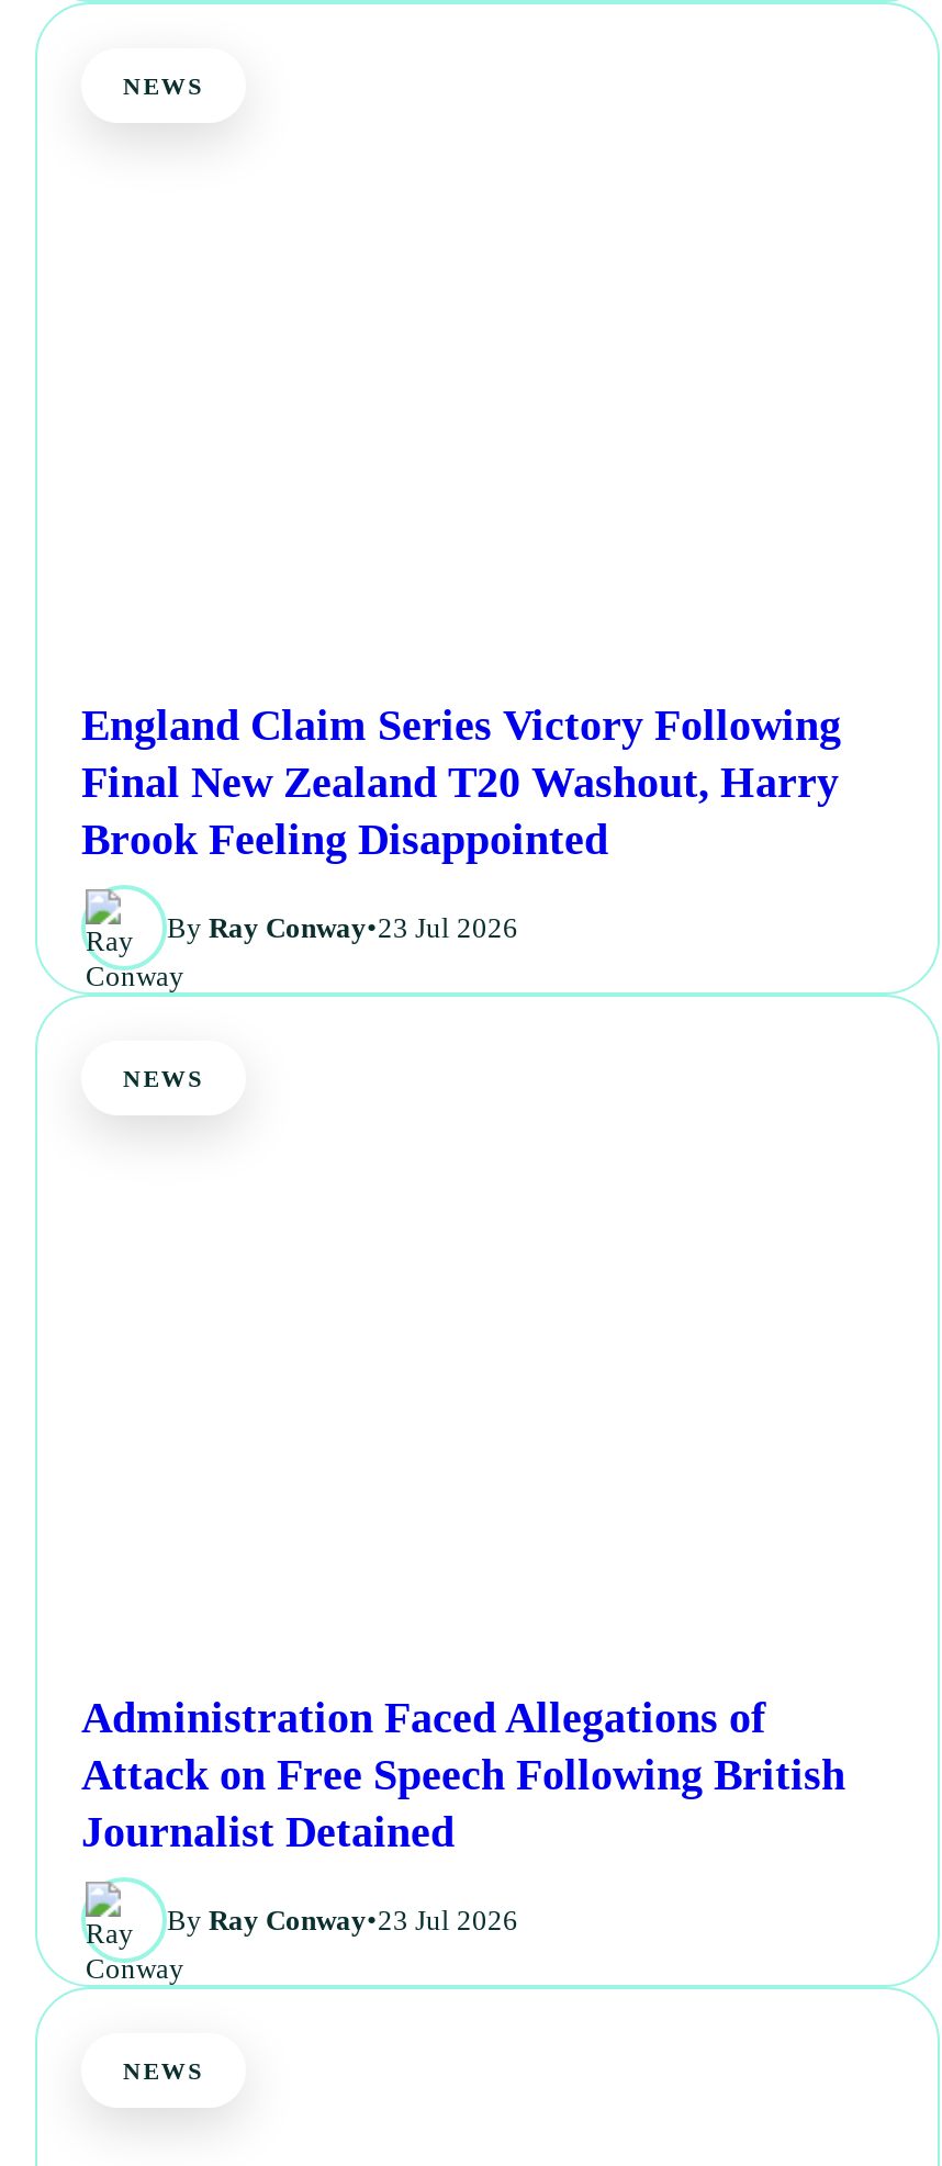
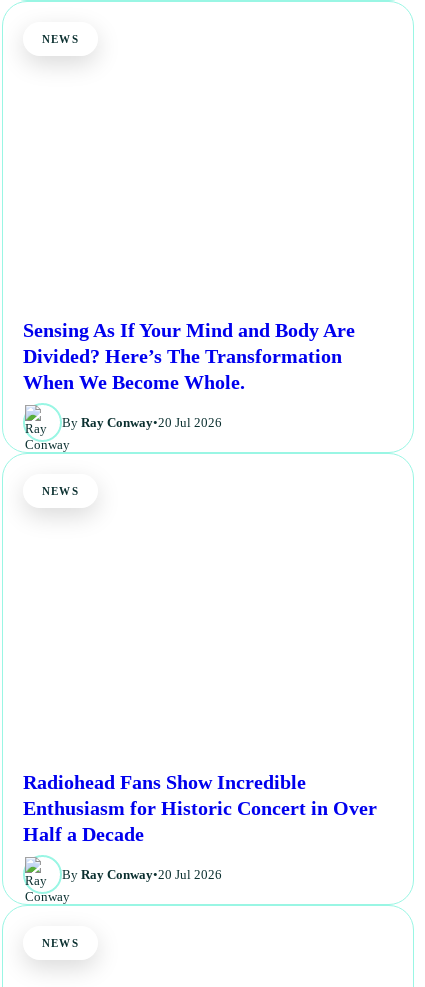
[81,701,841,864] England Claim Series Victory Following | Final New Zealand T20 Washout, Harry | Brook Feeling Disappointed -> [23,319,355,393] Sensing As If Your Mind and Body Are | Divided? Here’s The Transformation | When We Become Whole.
[167,911,518,944] By Ray Conway•23 Jul 2026 -> [62,415,222,430] By Ray Conway•20 Jul 2026
[81,1694,845,1856] Administration Faced Allegations of | Attack on Free Speech Following British | Journalist Detained -> [23,771,377,845] Radiohead Fans Show Incredible | Enthusiasm for Historic Concert in Over | Half a Decade
[167,1903,518,1936] By Ray Conway•23 Jul 2026 -> [62,867,222,882] By Ray Conway•20 Jul 2026

